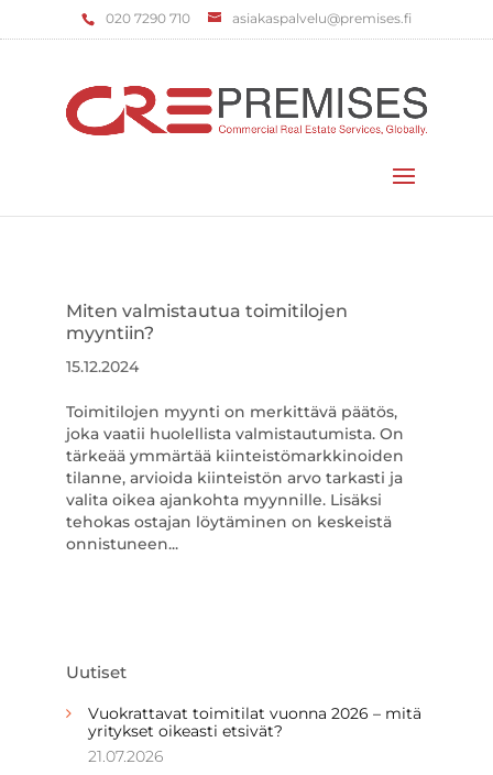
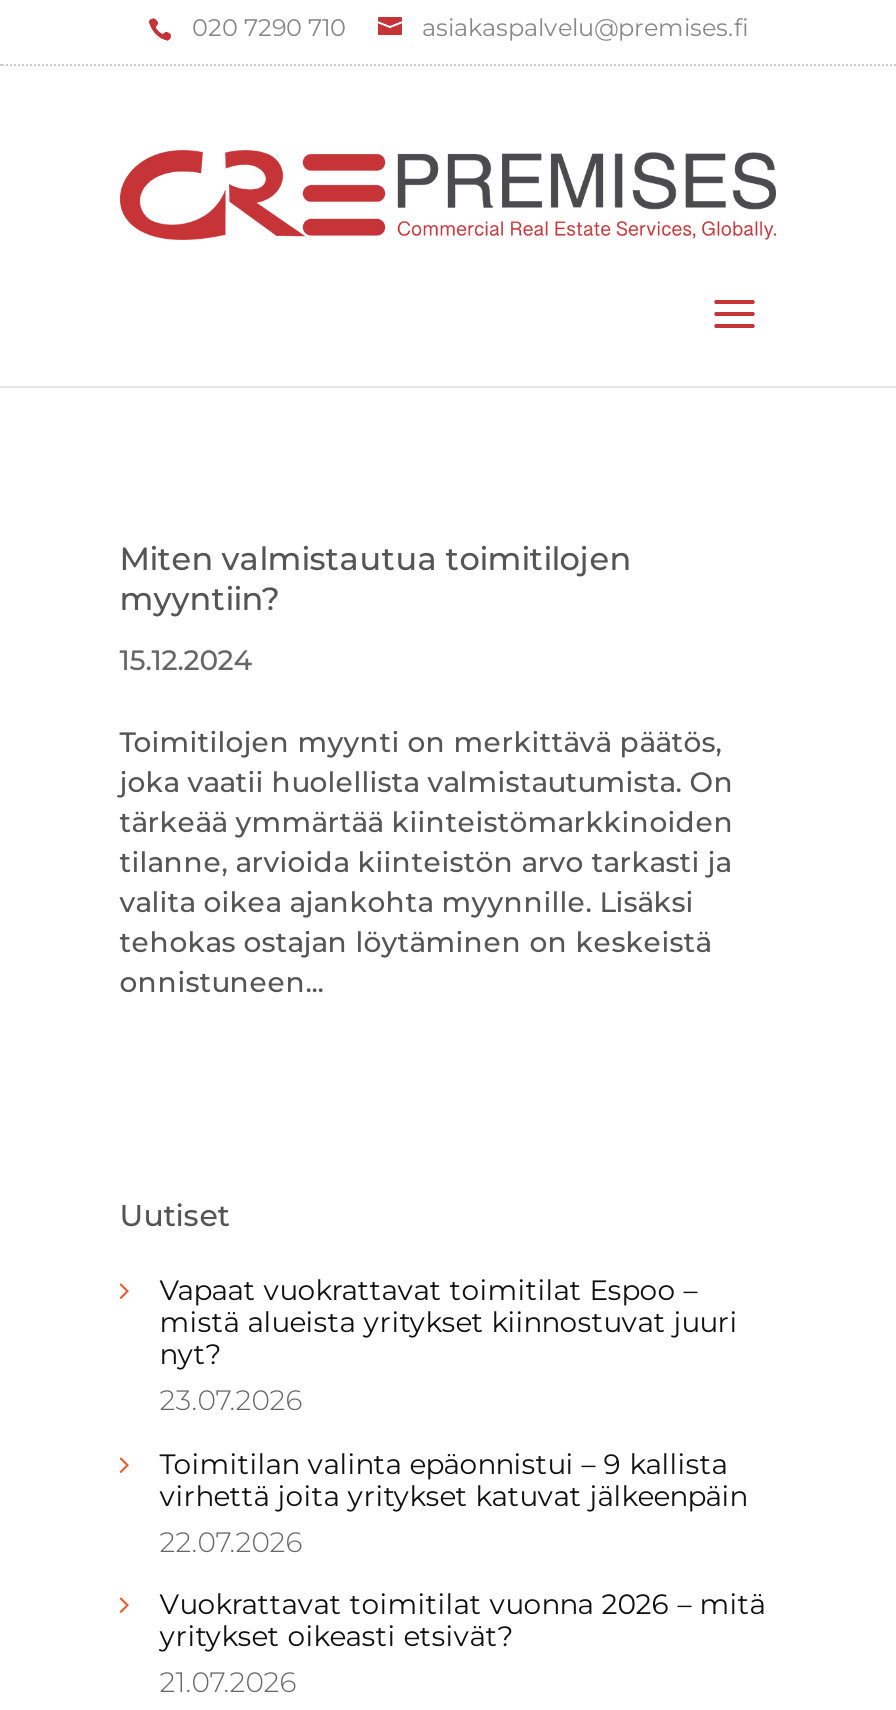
none -> [160,1272,748,1559] Vapaat vuokrattavat toimitilat Espoo – | mistä alueista yritykset kiinnostuvat juuri | nyt? | 23.07.2026 | Toimitilan valinta epäonnistui – 9 kallista | virhettä joita yritykset katuvat jälkeenpäin | 22.07.2026

